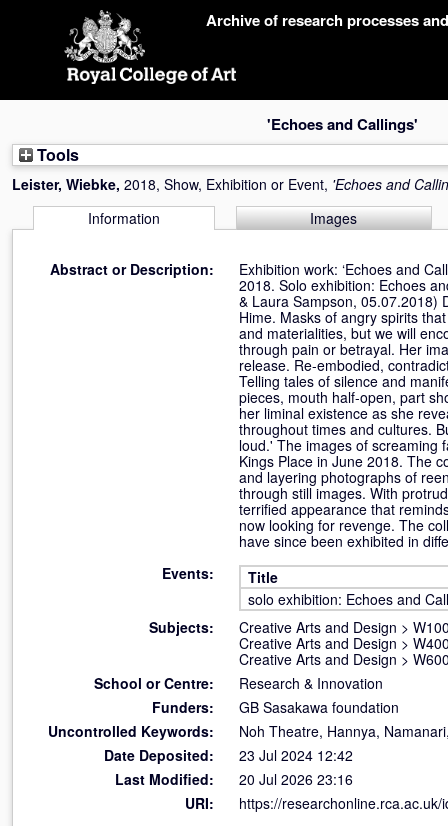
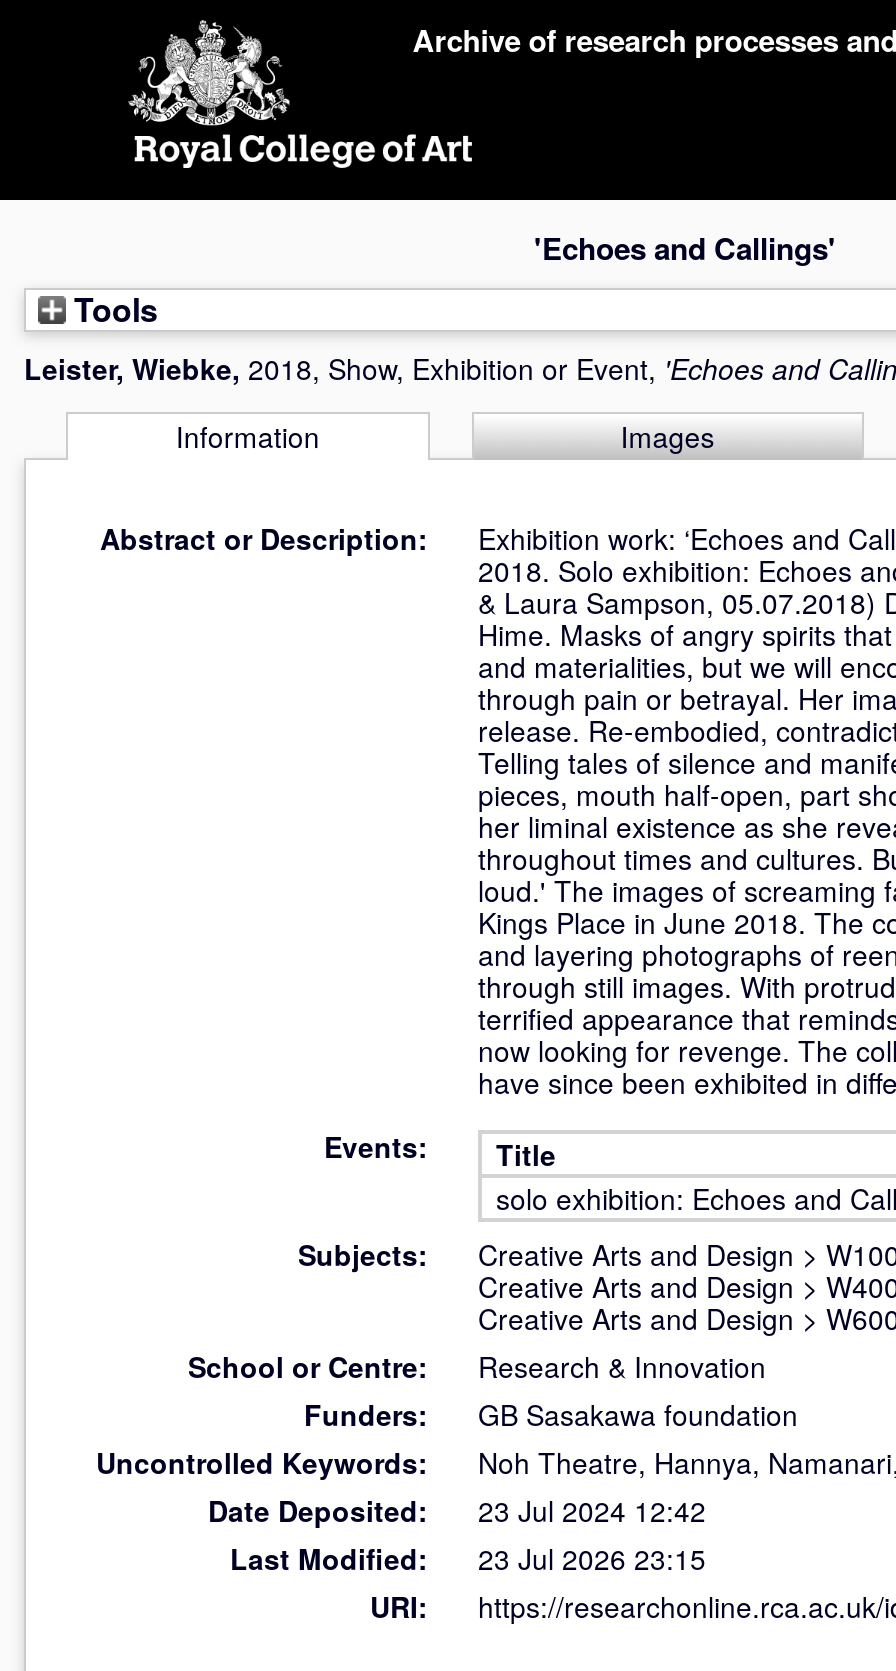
[115,769,353,789] Last Modified: 20 Jul 2026 23:16 -> [230,1538,706,1578] Last Modified: 23 Jul 2026 23:15

